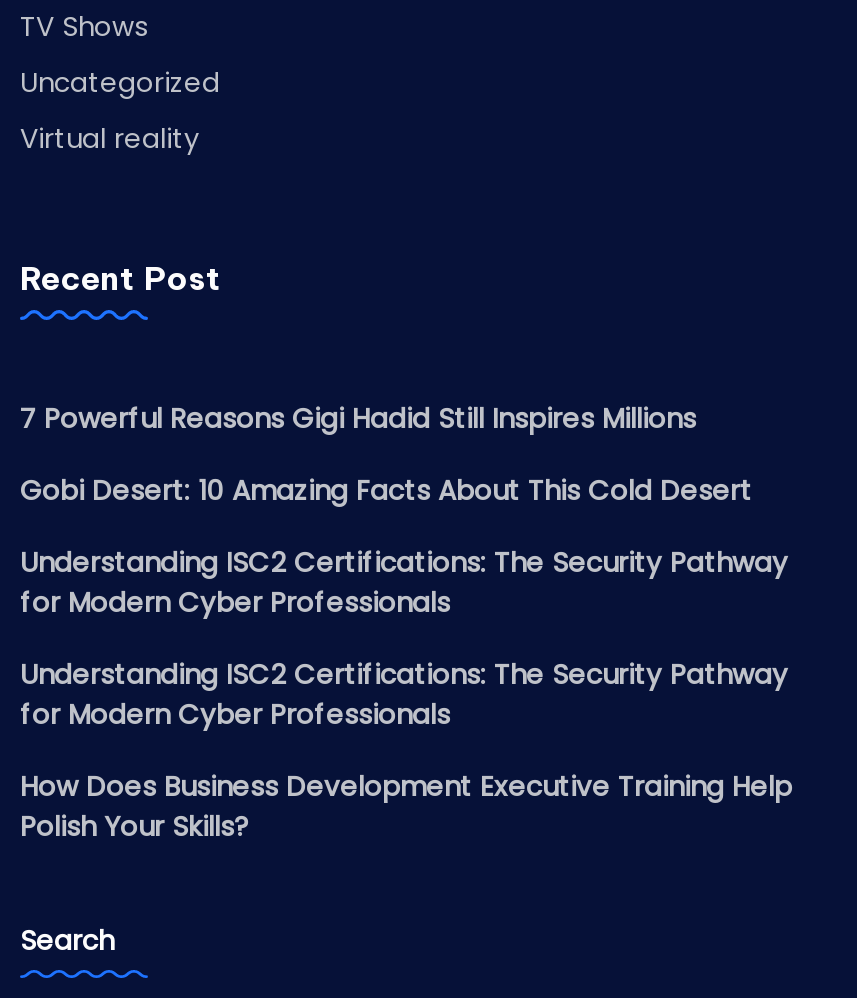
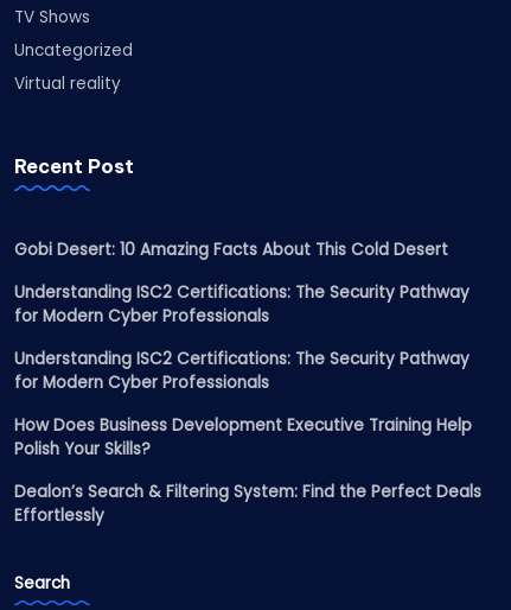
[20,400,696,438] 7 Powerful Reasons Gigi Hadid Still Inspires Millions -> none
moved [20,472,792,846] -> [14,239,472,461]: Gobi Desert: 10 Amazing Facts About This Cold Desert | Understanding ISC2 Certifications: The Security Pathway | for Modern Cyber Professionals | Understanding ISC2 Certifications: The Security Pathway | for Modern Cyber Professionals | How Does Business Development Executive Training Help | Polish Your Skills?
none -> [14,481,481,527] Dealon’s Search & Filtering System: Find the Perfect Deals | Effortlessly

